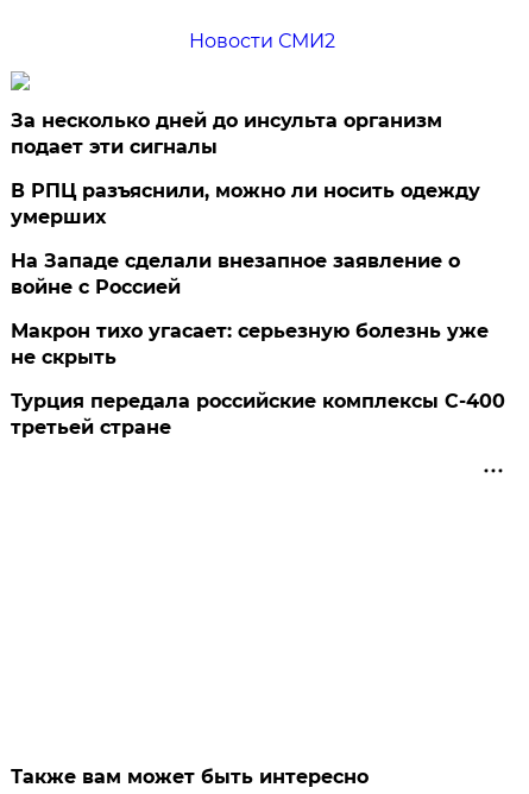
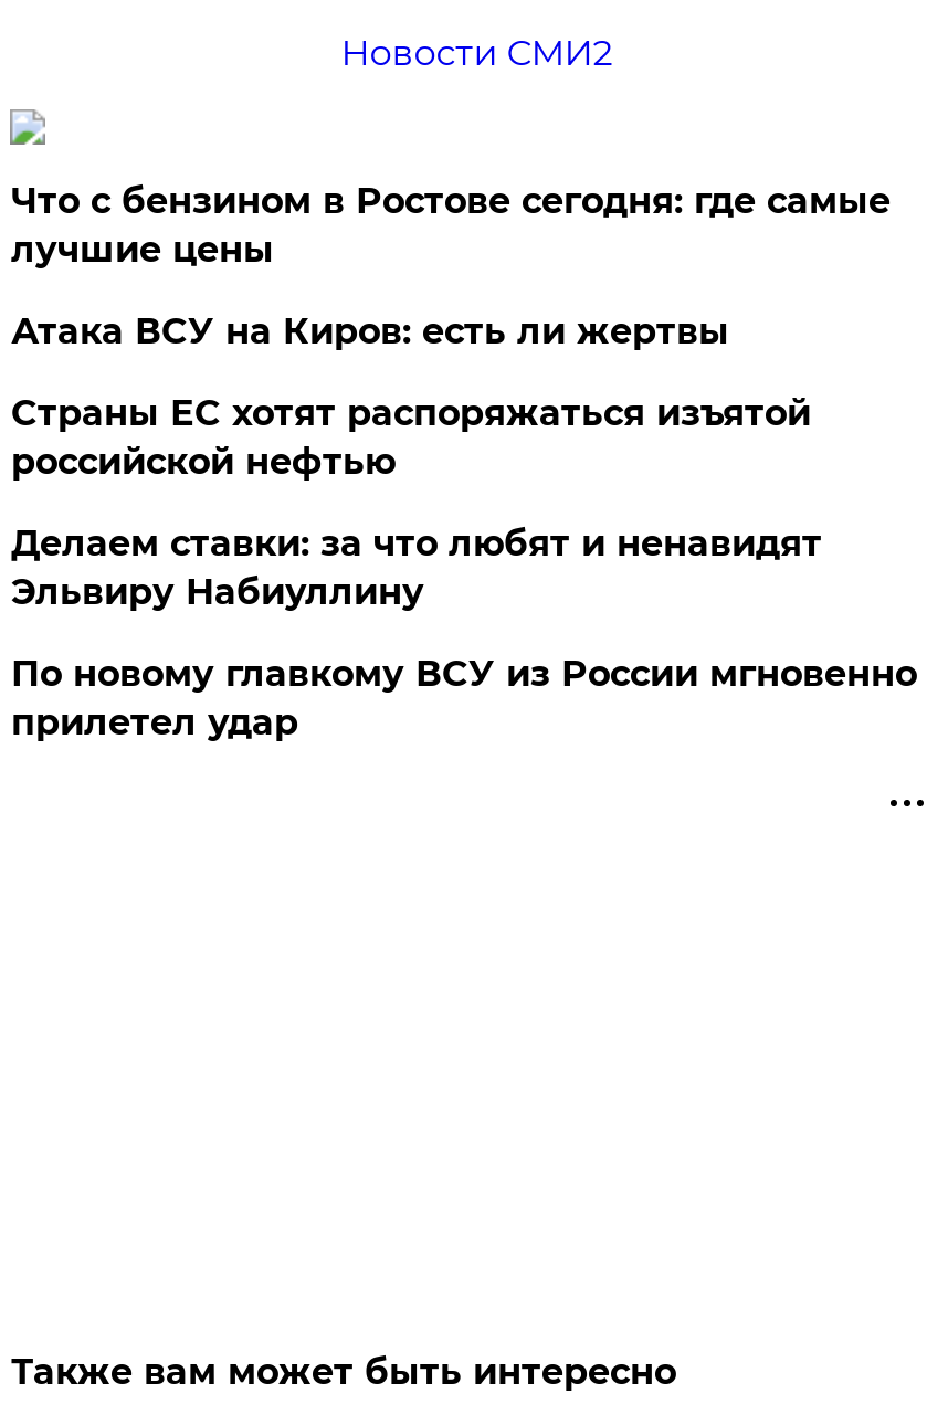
[11,109,443,158] За несколько дней до инсульта организм | подает эти сигналы -> [11,180,890,271] Что с бензином в Ростове сегодня: где самые | лучшие цены
[11,180,481,228] В РПЦ разъяснили, можно ли носить одежду | умерших -> [11,311,729,353] Атака ВСУ на Киров: есть ли жертвы
[11,250,461,298] На Западе сделали внезапное заявление о | войне с Россией -> [11,392,811,483] Страны ЕС хотят распоряжаться изъятой | российской нефтью
[11,320,489,369] Макрон тихо угасает: серьезную болезнь уже | не скрыть -> [11,523,822,613] Делаем ставки: за что любят и ненавидят | Эльвиру Набиуллину
[11,390,506,439] Турция передала российские комплексы С-400 | третьей стране -> [11,653,917,744] По новому главкому ВСУ из России мгновенно | прилетел удар

